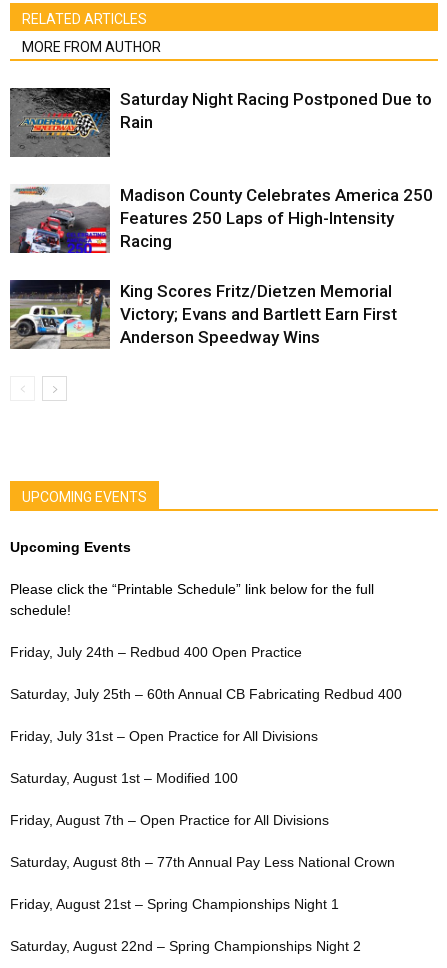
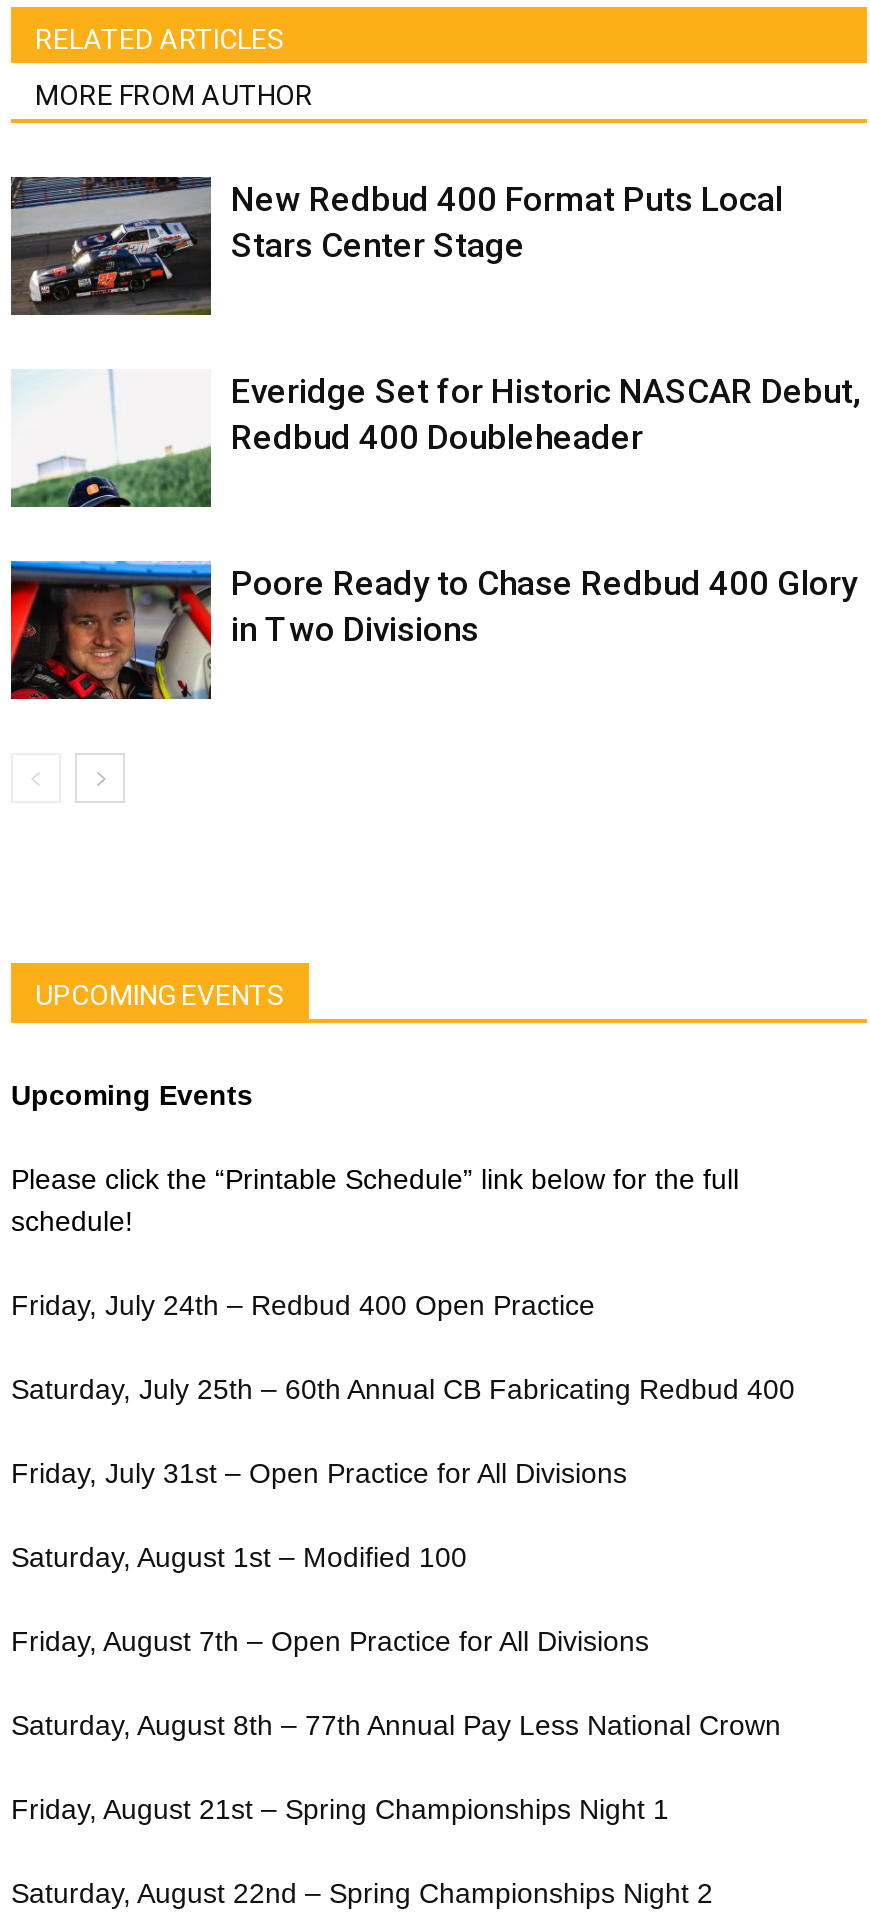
[10,87,432,157] [image] | Saturday Night Racing Postponed Due to | Rain -> [11,175,783,315] [image] | New Redbud 400 Format Puts Local | Stars Center Stage
[9,185,433,254] [image] | Madison County Celebrates America 250 | Features 250 Laps of High-Intensity | Racing -> [11,370,861,509] [image] | Everidge Set for Historic NASCAR Debut, | Redbud 400 Doubleheader
[9,279,397,350] [image] | King Scores Fritz/Dietzen Memorial | Victory; Evans and Bartlett Earn First | Anderson Speedway Wins -> [9,559,857,701] [image] | Poore Ready to Chase Redbud 400 Glory | in Two Divisions

